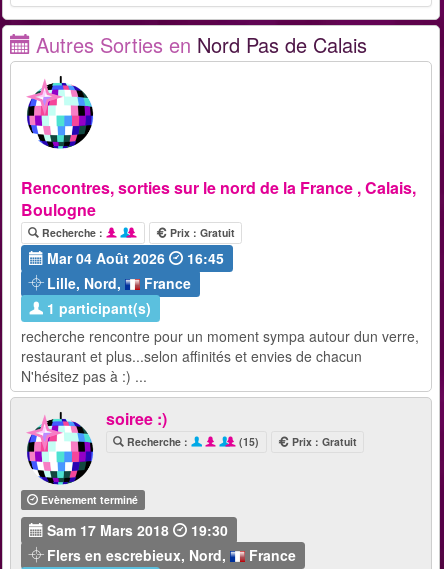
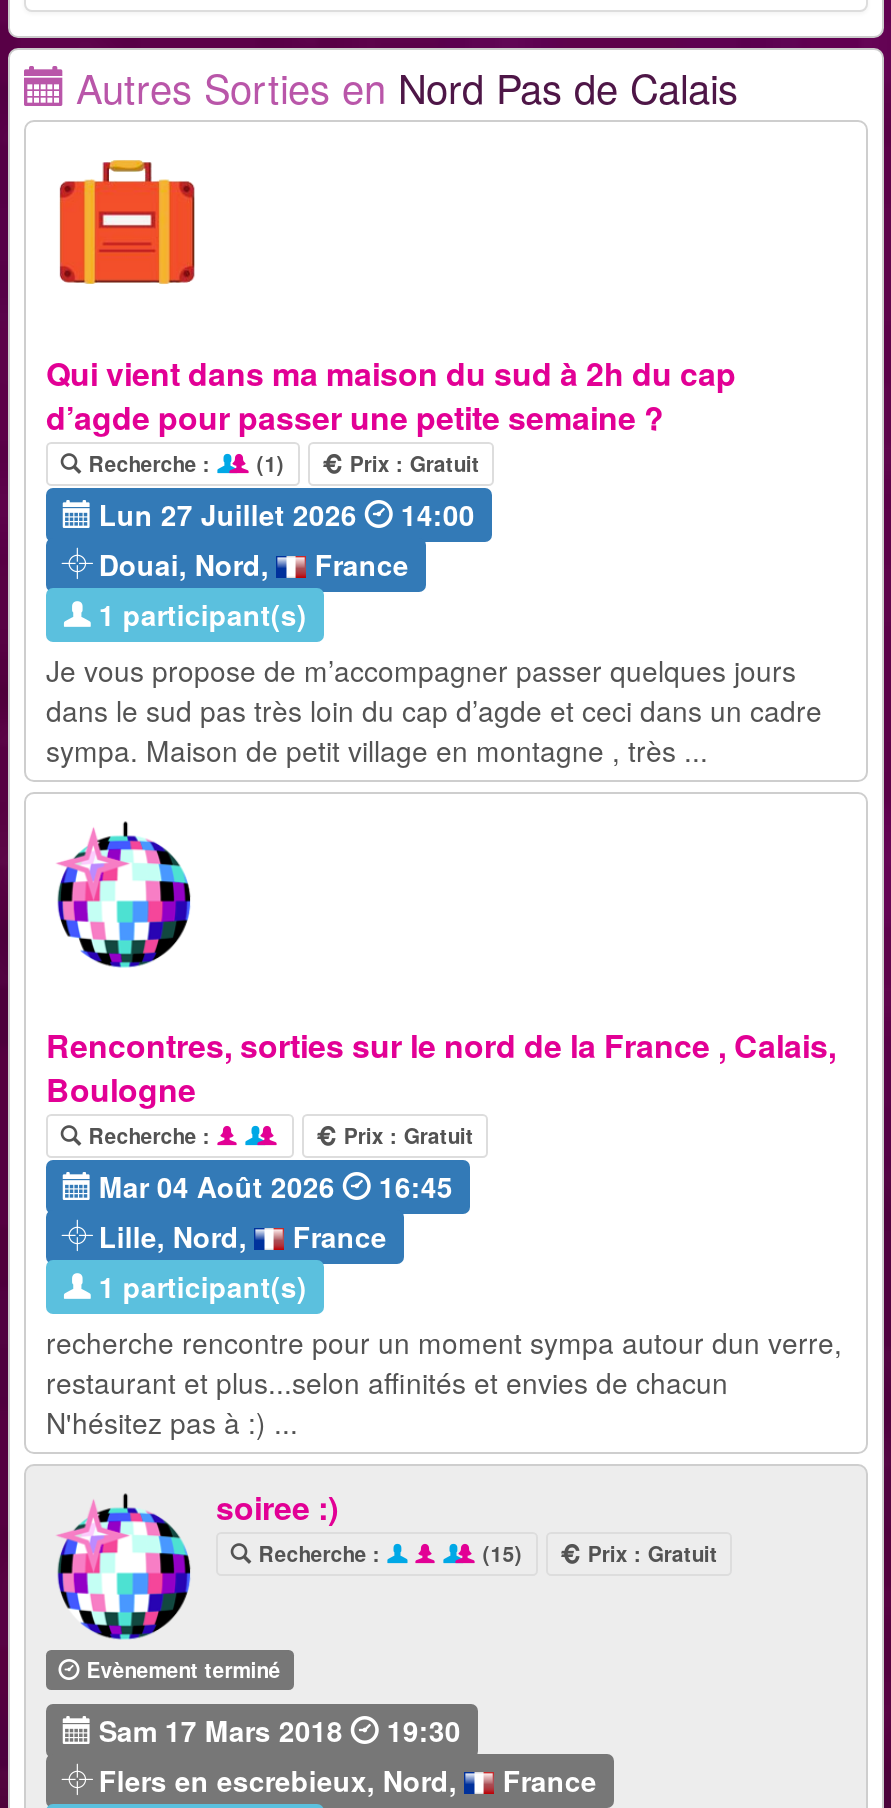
none -> [46,158,822,769] [image] | Qui vient dans ma maison du sud à 2h du cap | d’agde pour passer une petite semaine ? | Recherche : | (1) | Prix : Gratuit | Lun 27 Juillet 2026 | 14:00 | Douai, Nord, | France | 1 participant(s) | Je vous propose de m’accompagner passer quelques jours | dans le sud pas très loin du cap d’agde et ceci dans un cadre | sympa. Maison de petit village en montagne , très ...

